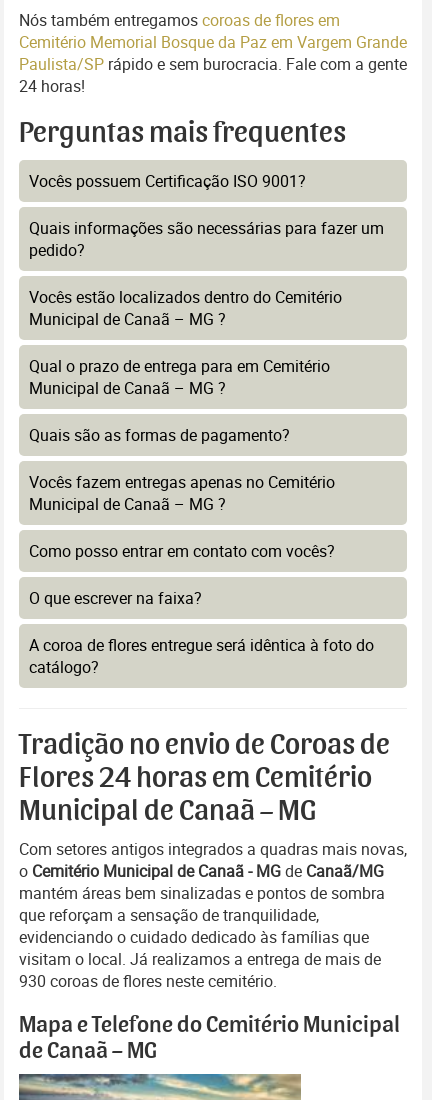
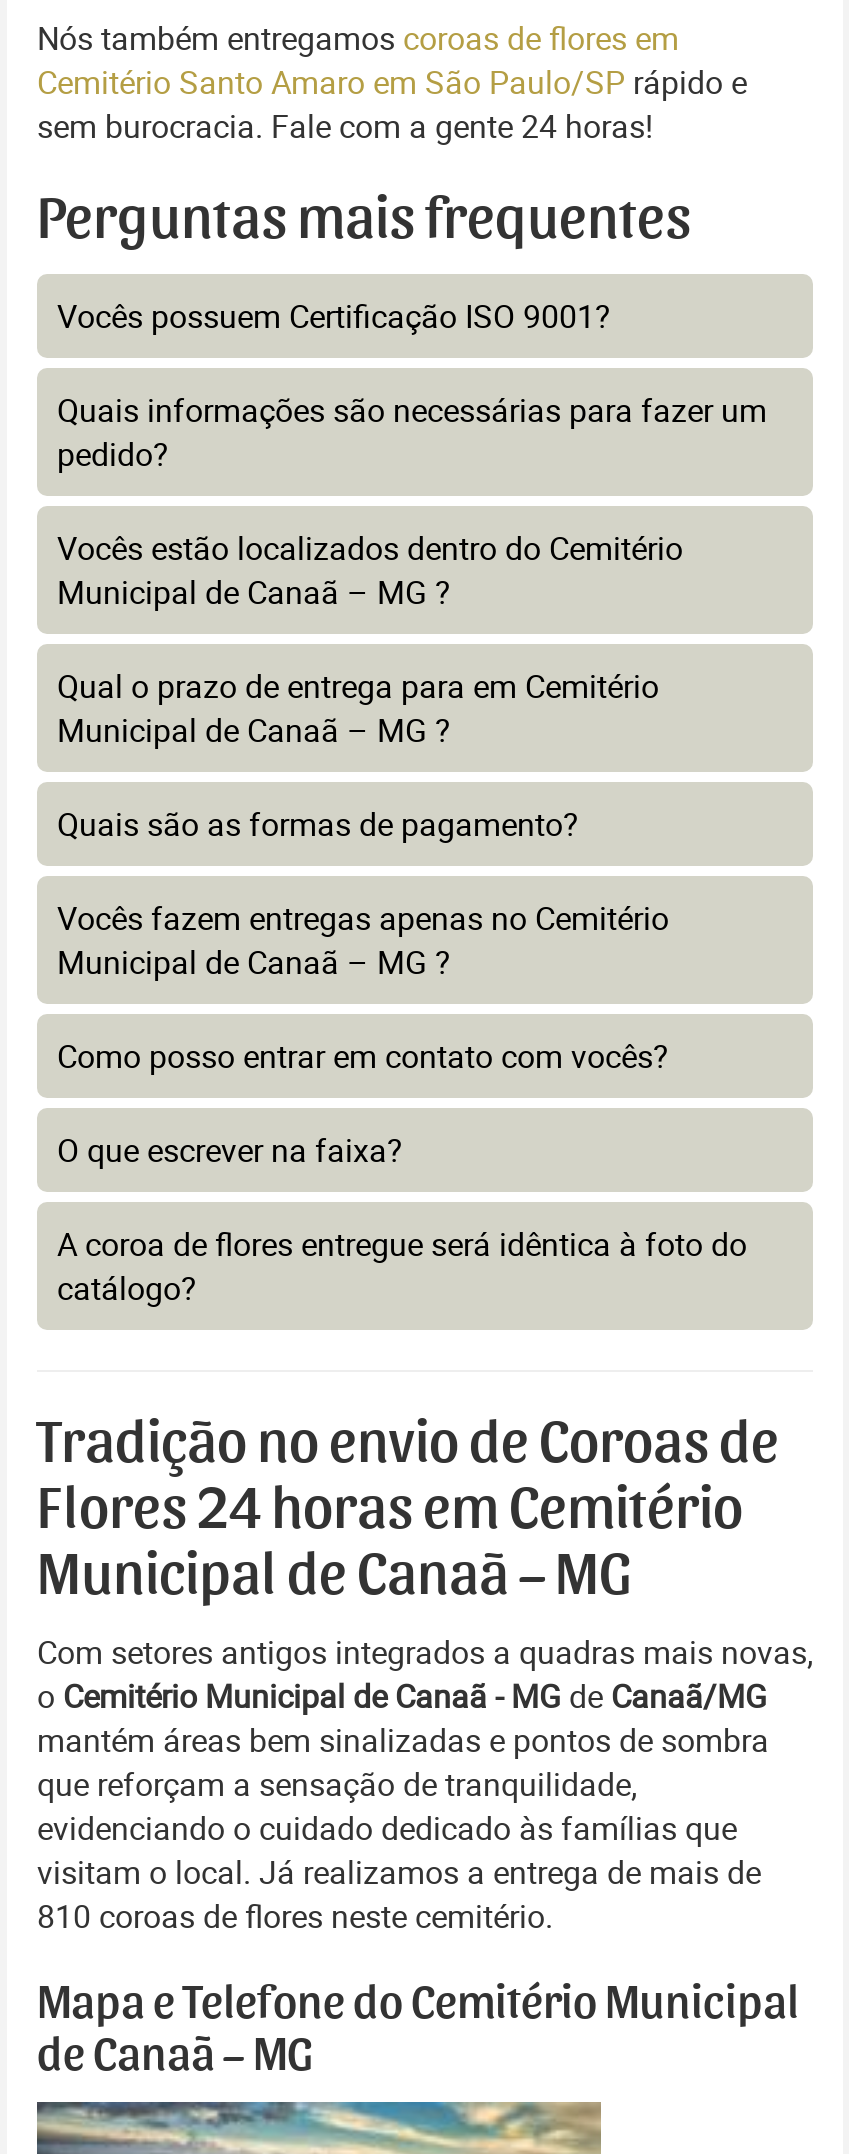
[19,31,407,97] Cemitério Memorial Bosque da Paz em Vargem Grande | Paulista/SP rápido e sem burocracia. Fale com a gente | 24 horas! -> [37,60,747,148] Cemitério Santo Amaro em São Paulo/SP rápido e | sem burocracia. Fale com a gente 24 horas!
[19,970,277,992] 930 coroas de flores neste cemitério. -> [37,1894,553,1938] 810 coroas de flores neste cemitério.

